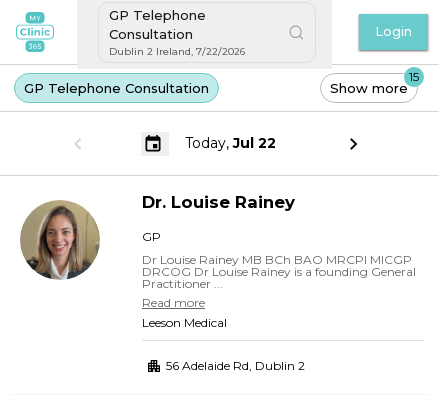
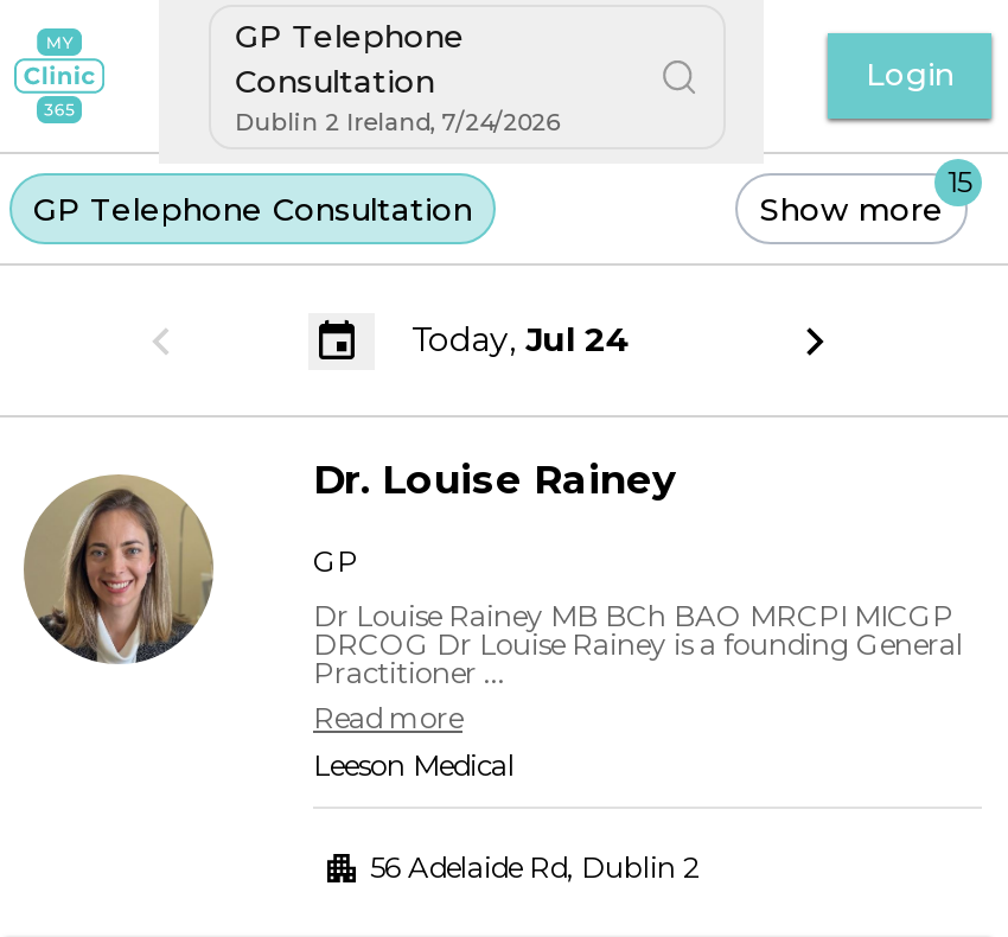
[109,44,245,57] Dublin 2 Ireland 7/22/2026 -> [235,106,558,136] Dublin 2 Ireland 7/24/2026
[184,134,275,152] Today, Jul 22 -> [412,318,632,361] Today, Jul 24

